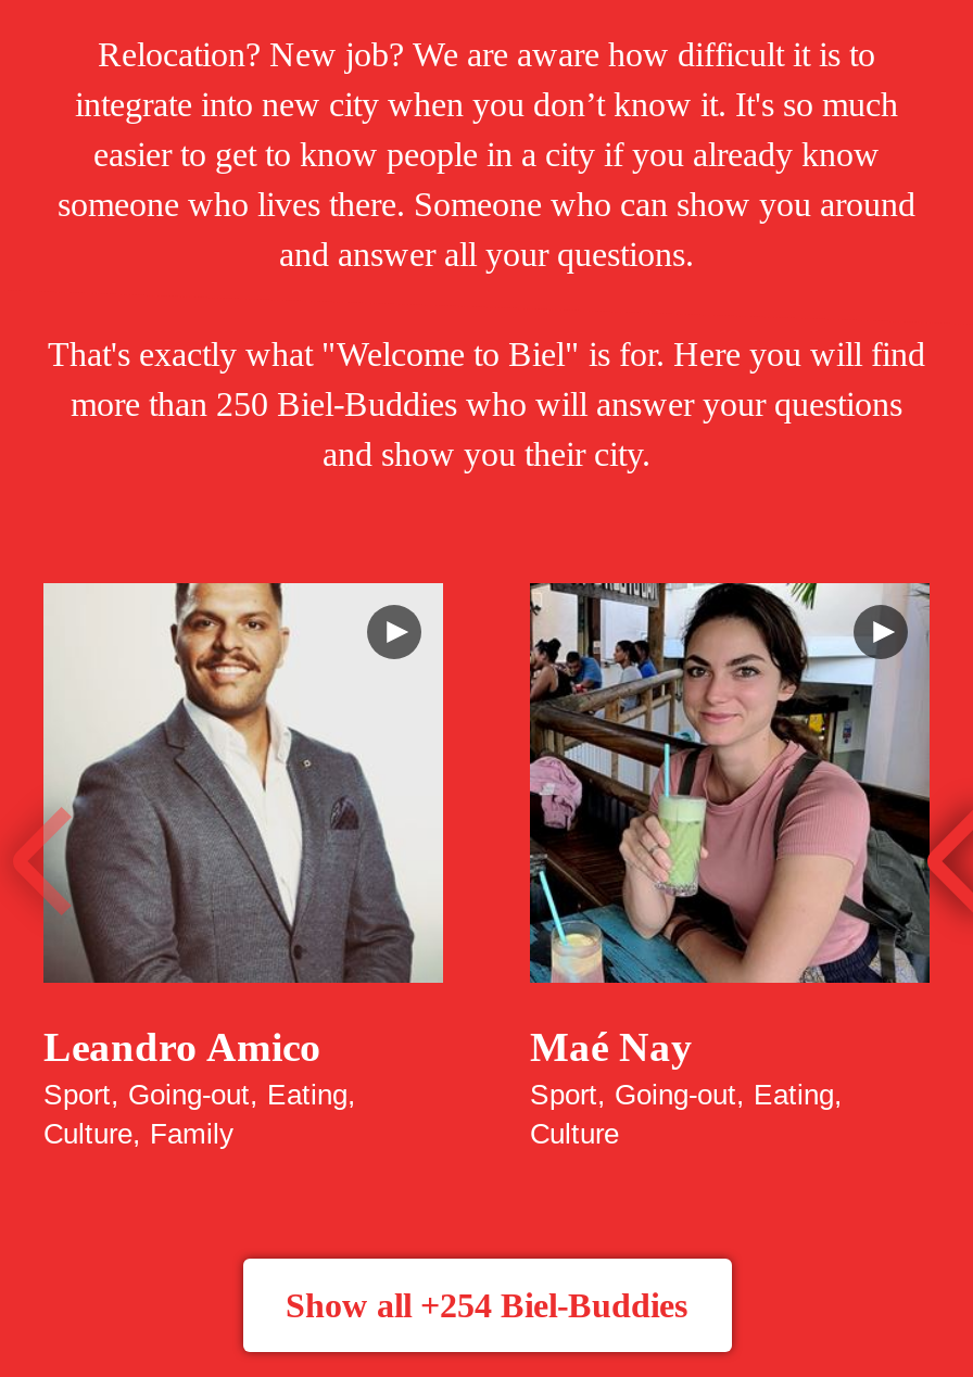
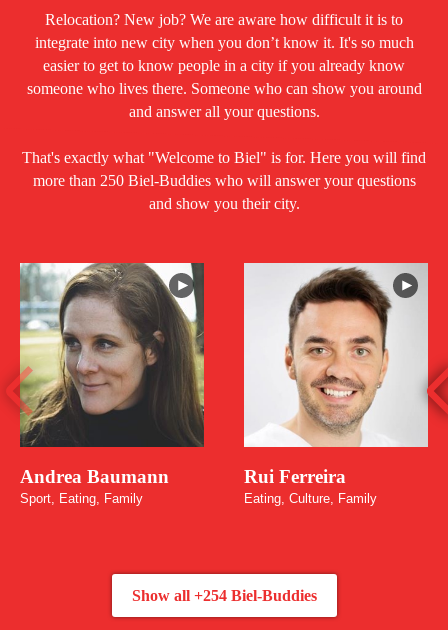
[43,581,445,1150] [image] | Leandro Amico | Sport, Going-out, Eating, | Culture, Family -> [19,262,205,506] [image] | Andrea Baumann | Sport, Eating, Family
[528,581,932,1150] [image] | Maé Nay | Sport, Going-out, Eating, | Culture -> [243,262,429,506] [image] | Rui Ferreira | Eating, Culture, Family

